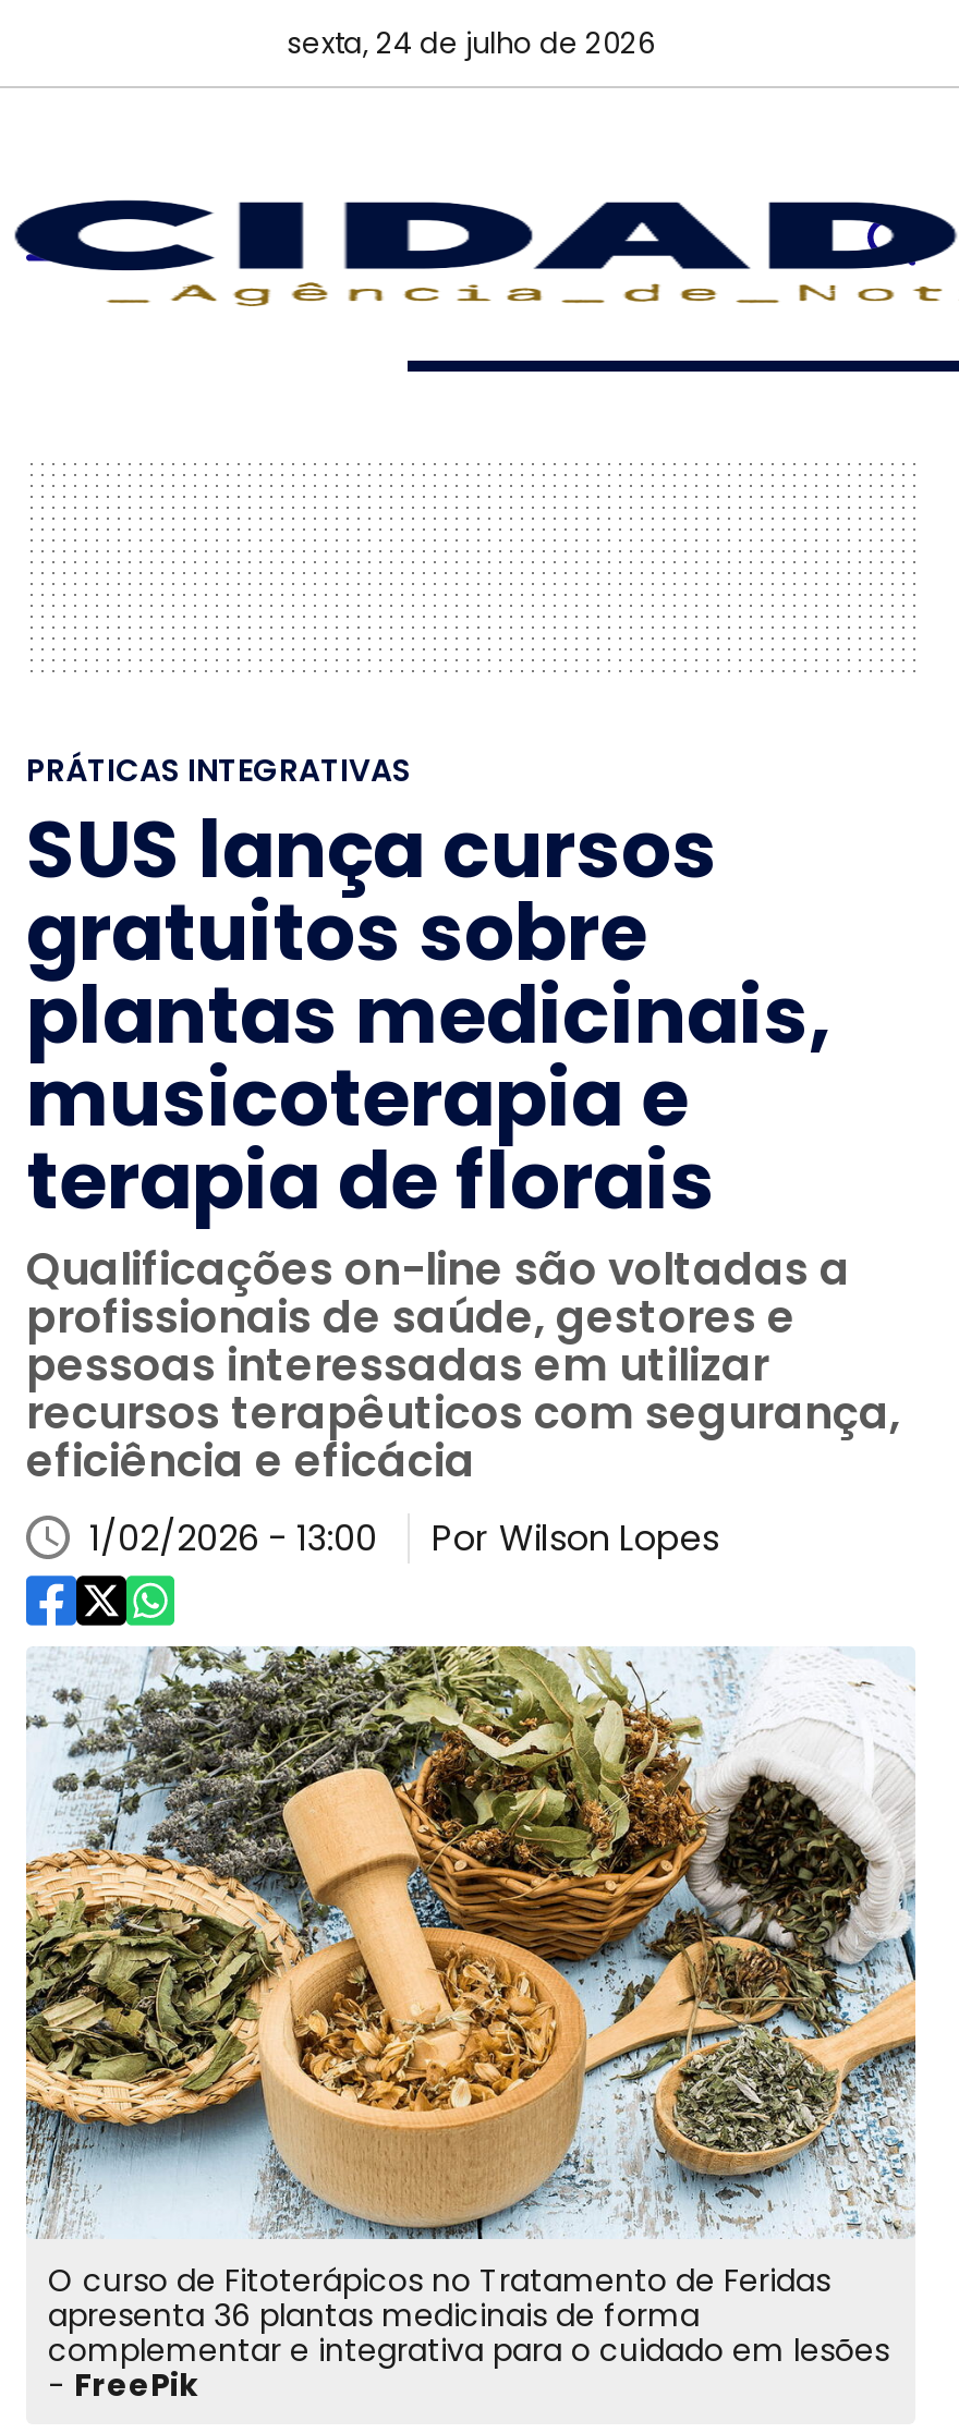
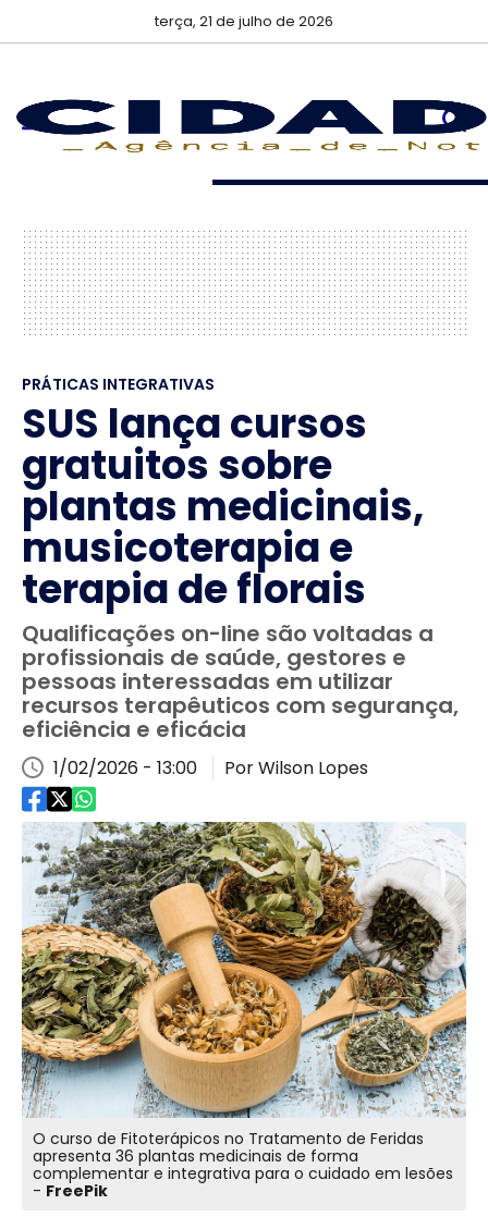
[287,23,655,64] sexta, 24 de julho de 2026 -> [155,11,333,32] terça, 21 de julho de 2026

